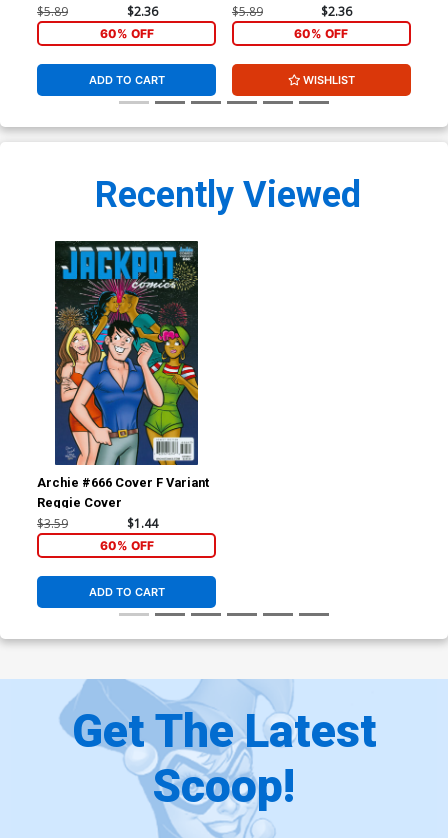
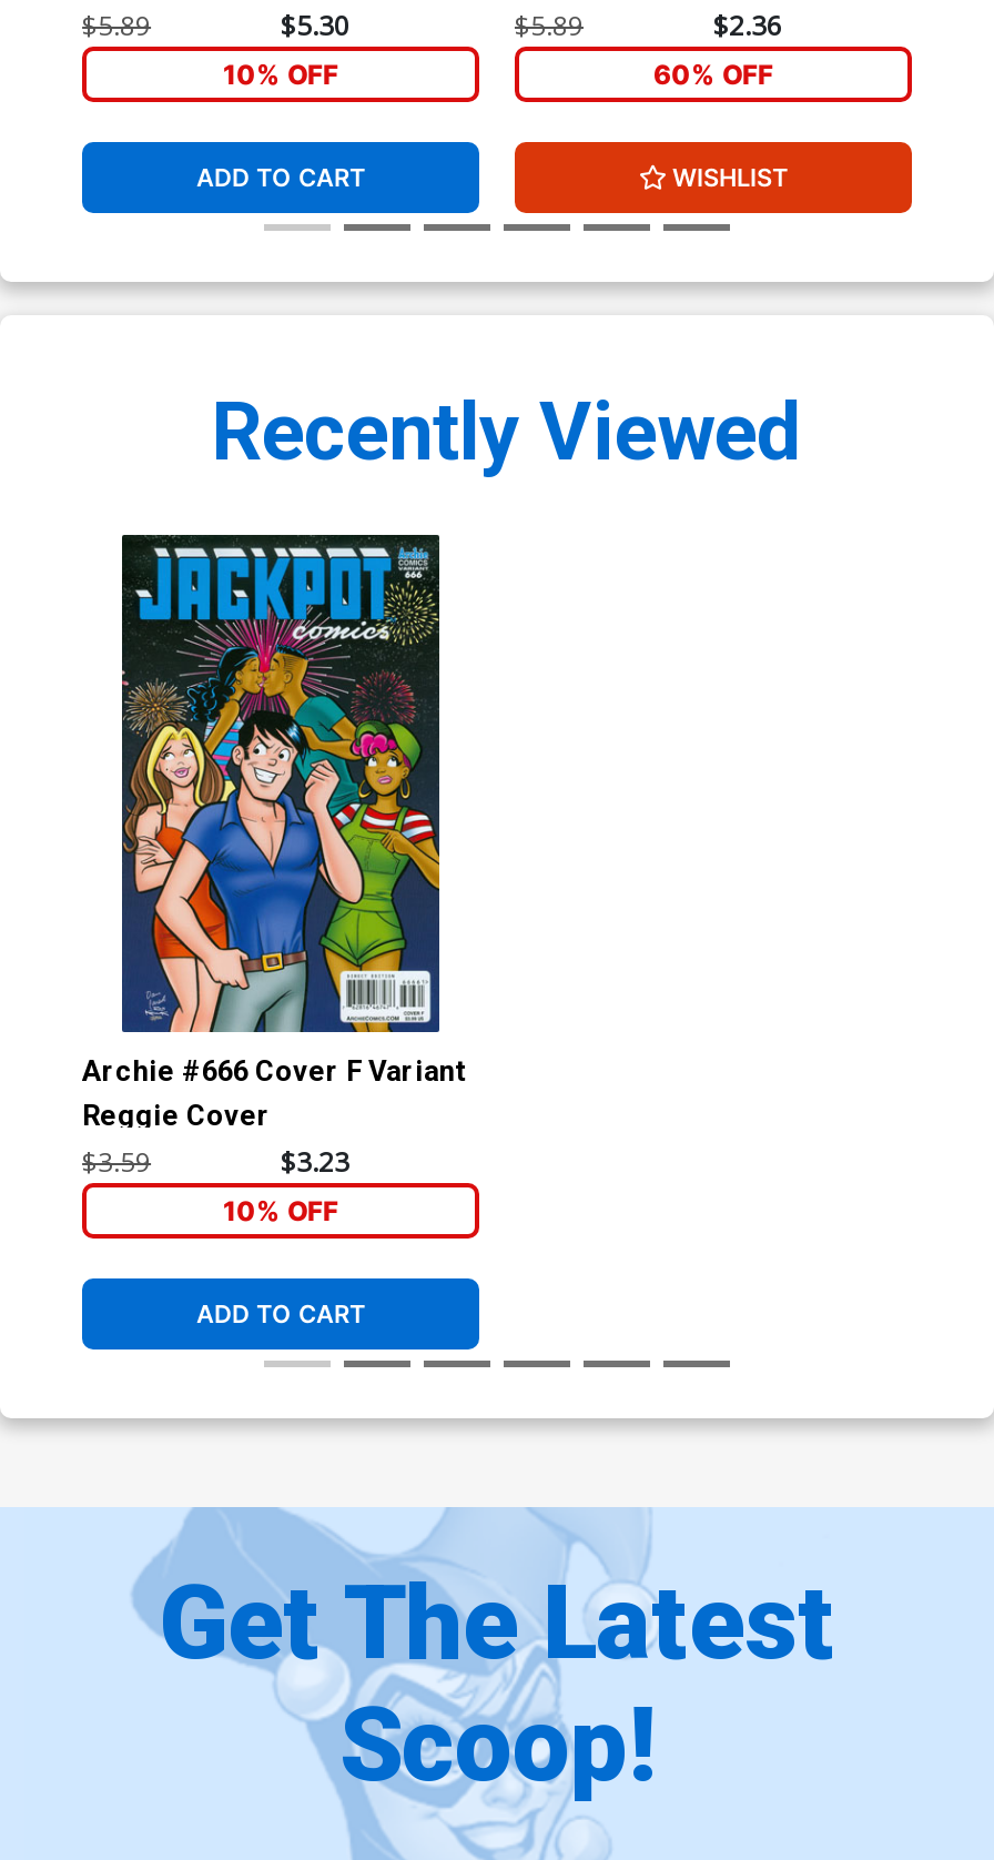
[126,3,157,20] $2.36 -> [281,7,349,45] $5.30
[99,26,153,41] 60% OFF -> [223,57,338,91] 10% OFF
[126,515,157,532] $1.44 -> [281,1144,349,1181] $3.23
[99,538,153,553] 60% OFF -> [223,1194,338,1227] 10% OFF

